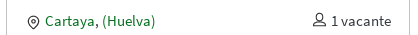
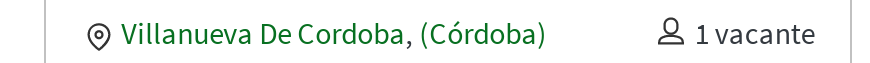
[45,11,156,30] Cartaya, (Huelva) -> [121,14,547,52] Villanueva De Cordoba, (Córdoba)

